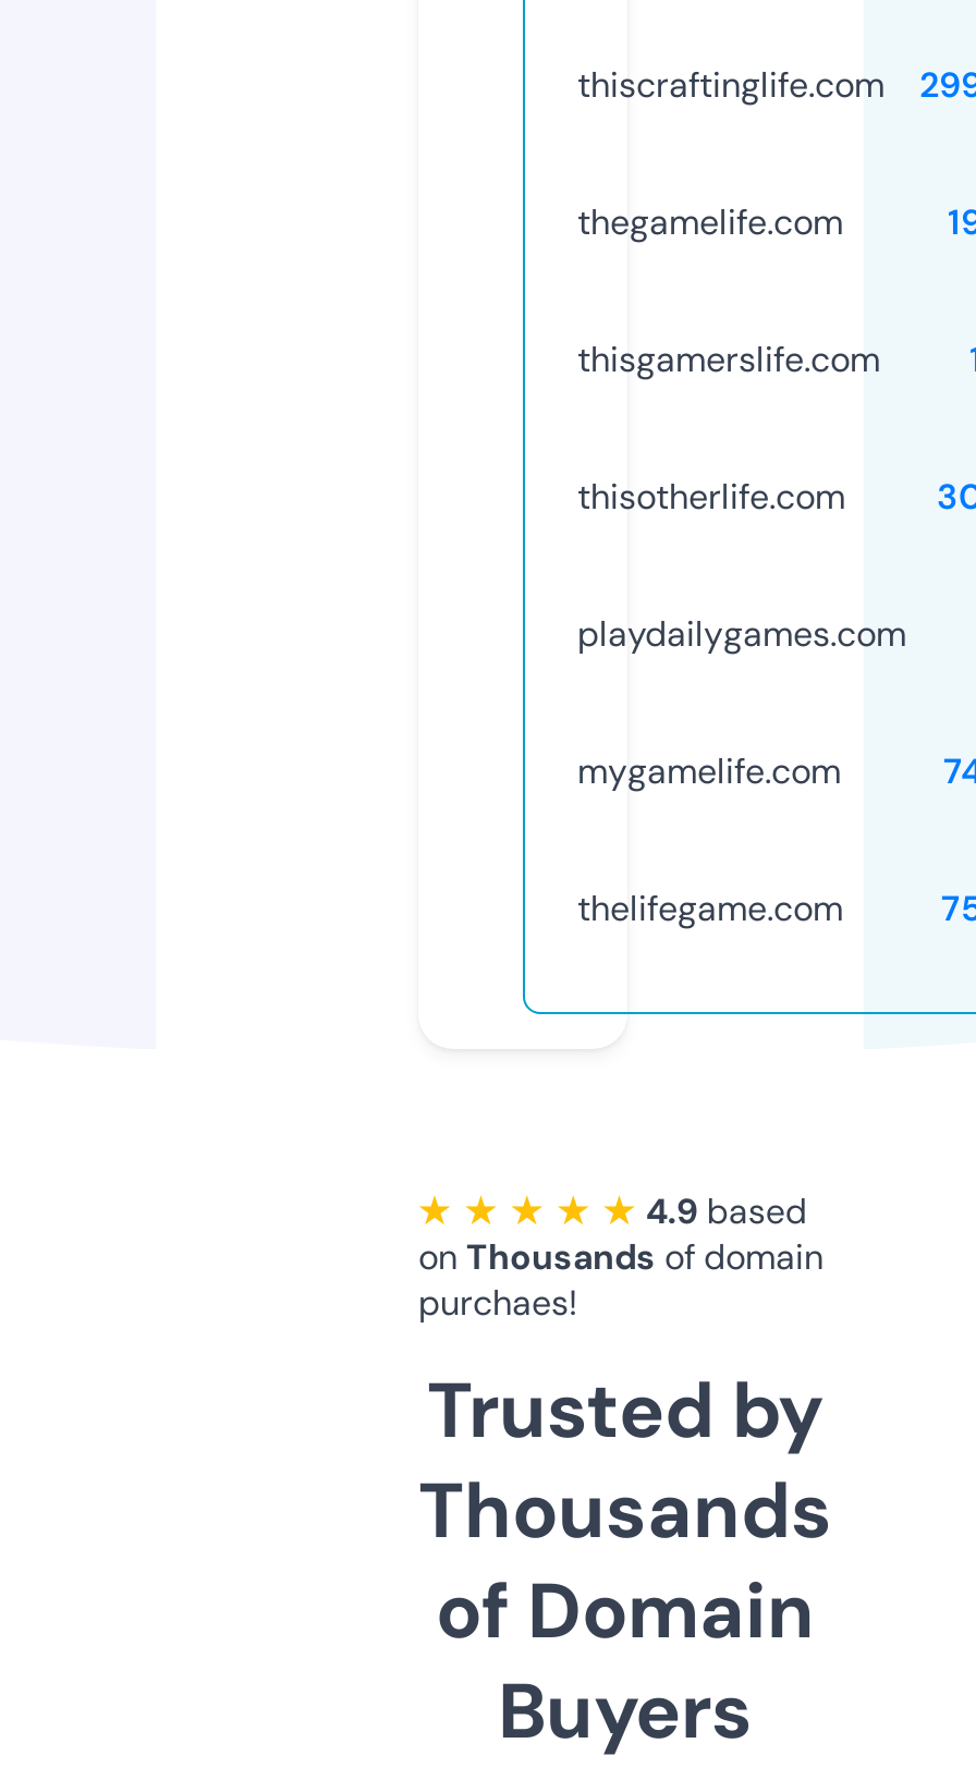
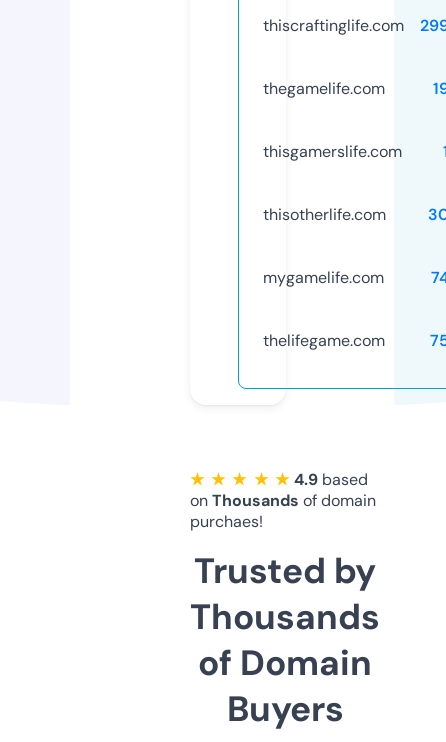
[577,611,906,656] playdailygames.com -> none

